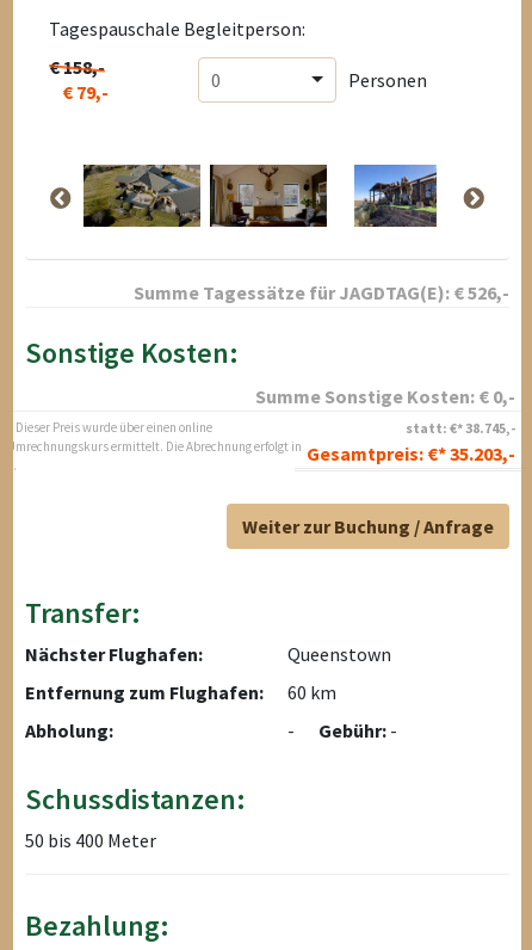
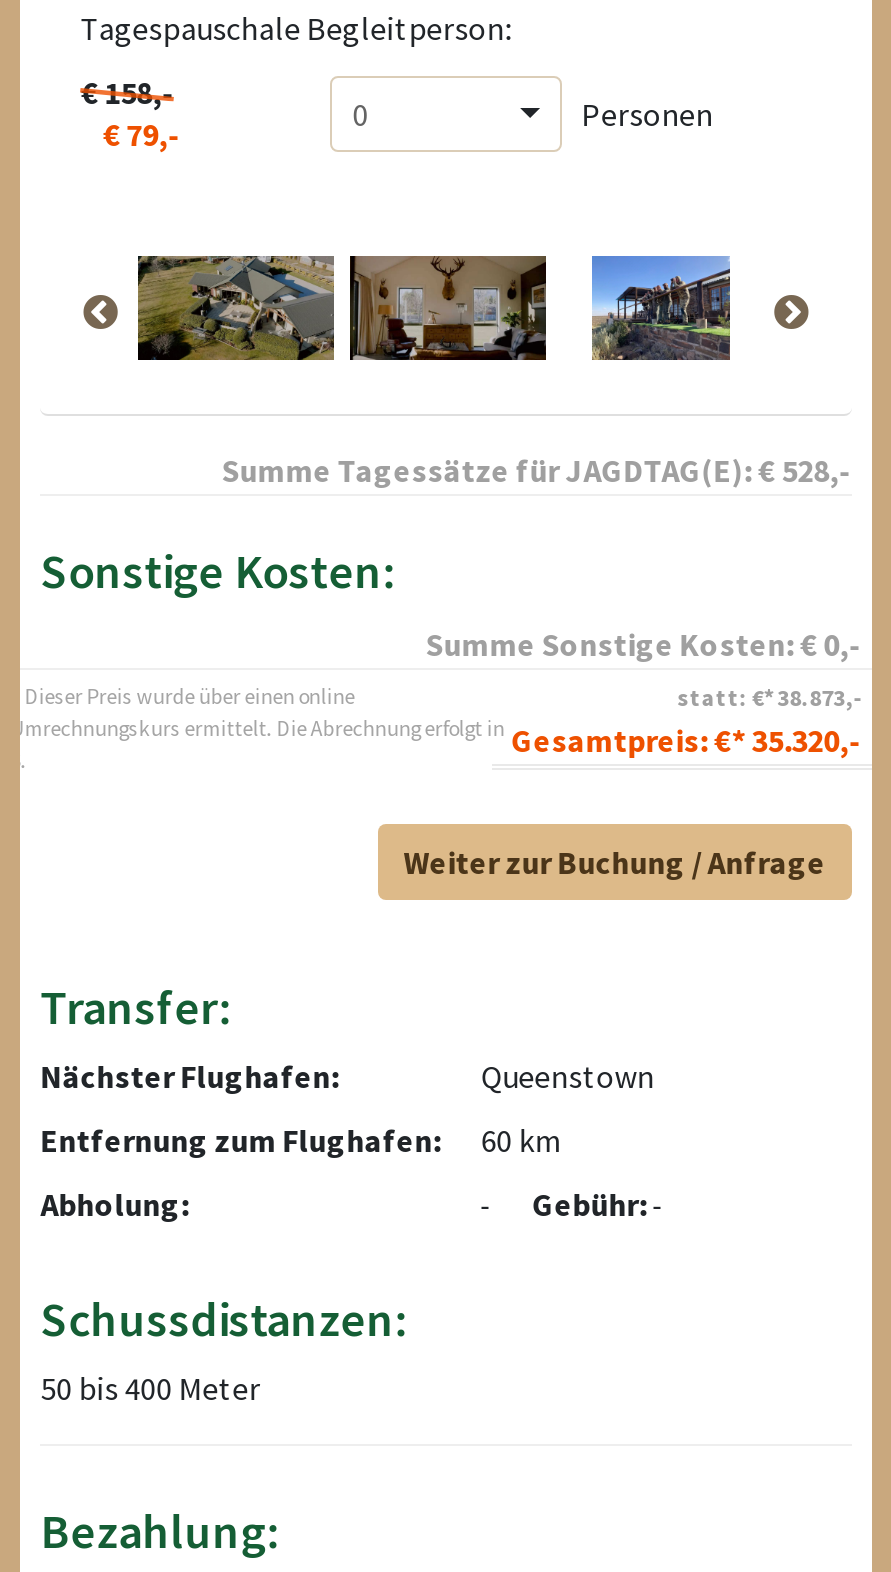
[133,281,509,305] Summe Tagessätze fürJAGDTAG(E):€ 526,- -> [222,451,852,491] Summe Tagessätze fürJAGDTAG(E):€ 528,-
[405,419,515,437] statt: €* 38.745,- -> [678,683,862,713] statt: €* 38.873,-
[7,438,515,466] Umrechnungskurs ermittelt. Die Abrechnung erfolgt in Gesamtpreis:€* 35.203,- -> [10,715,862,761] Umrechnungskurs ermittelt. Die Abrechnung erfolgt in Gesamtpreis:€* 35.320,-

